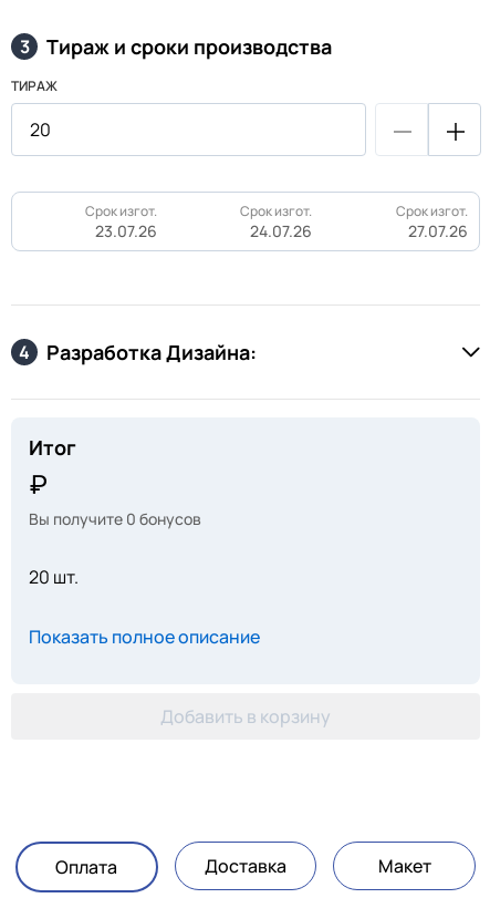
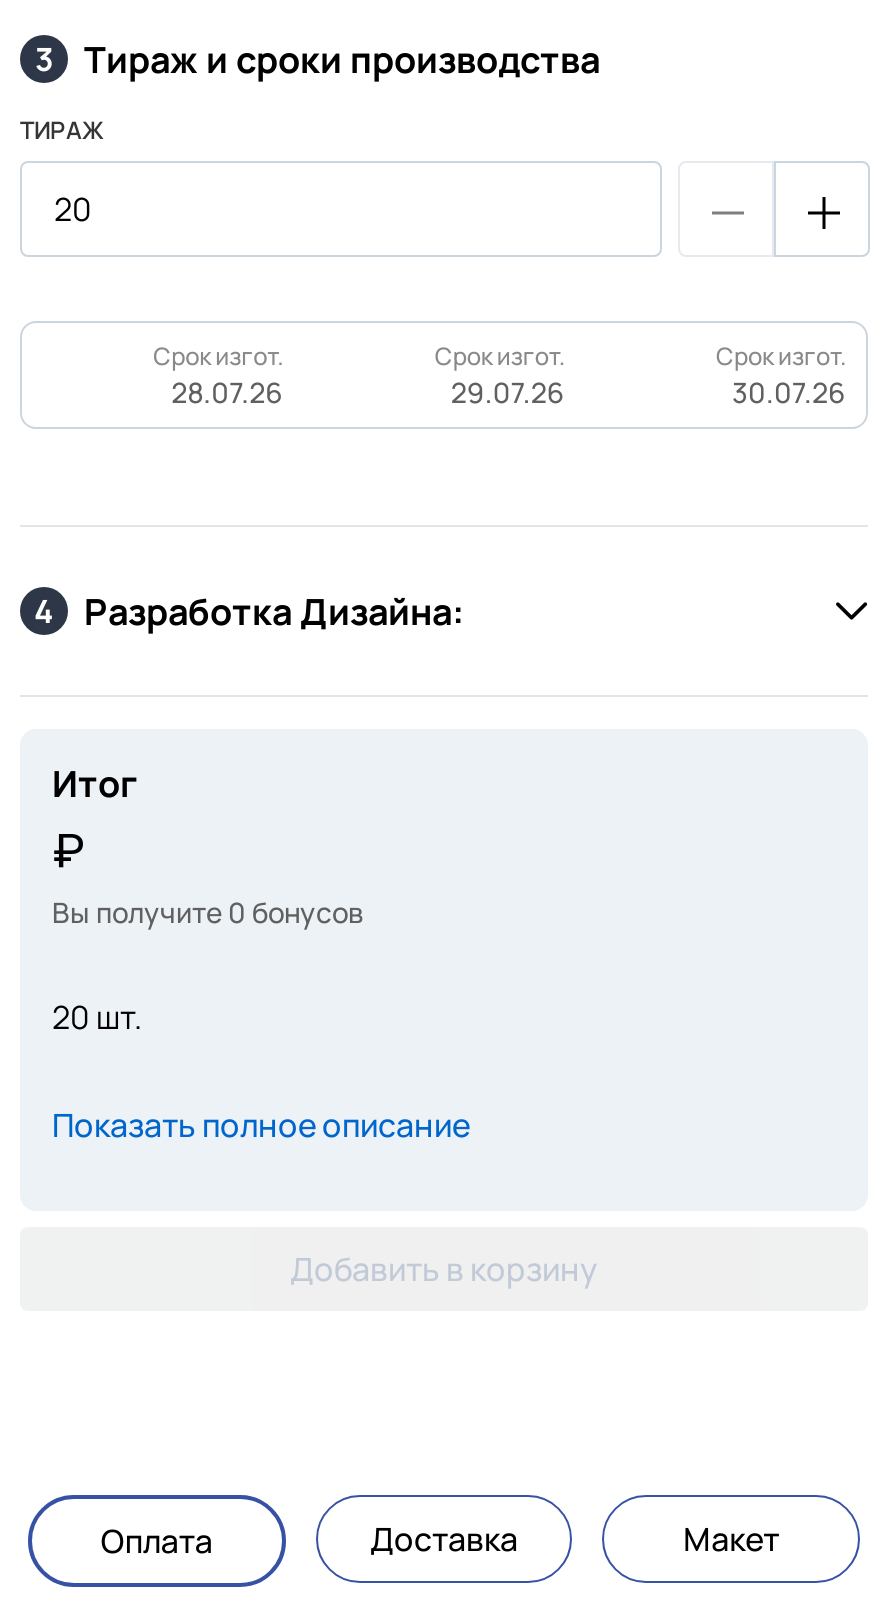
[95,220,157,241] 23.07.26 -> [171,373,283,411] 28.07.26
[250,220,312,241] 24.07.26 -> [451,373,565,411] 29.07.26
[408,220,468,241] 27.07.26 -> [732,373,846,411] 30.07.26

